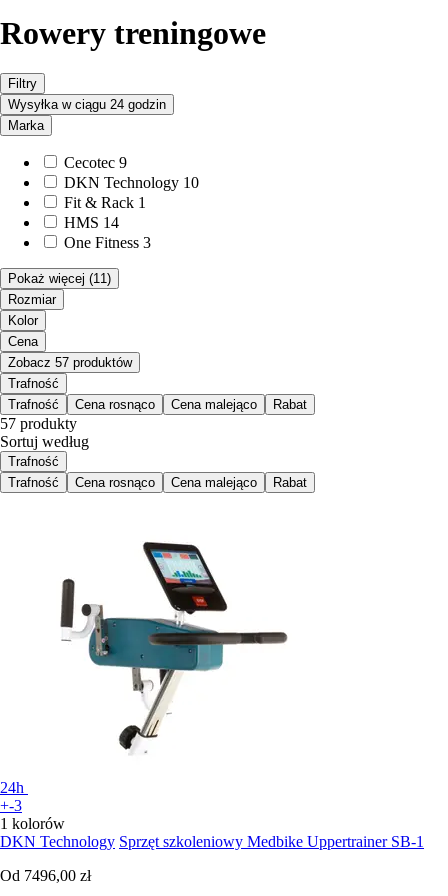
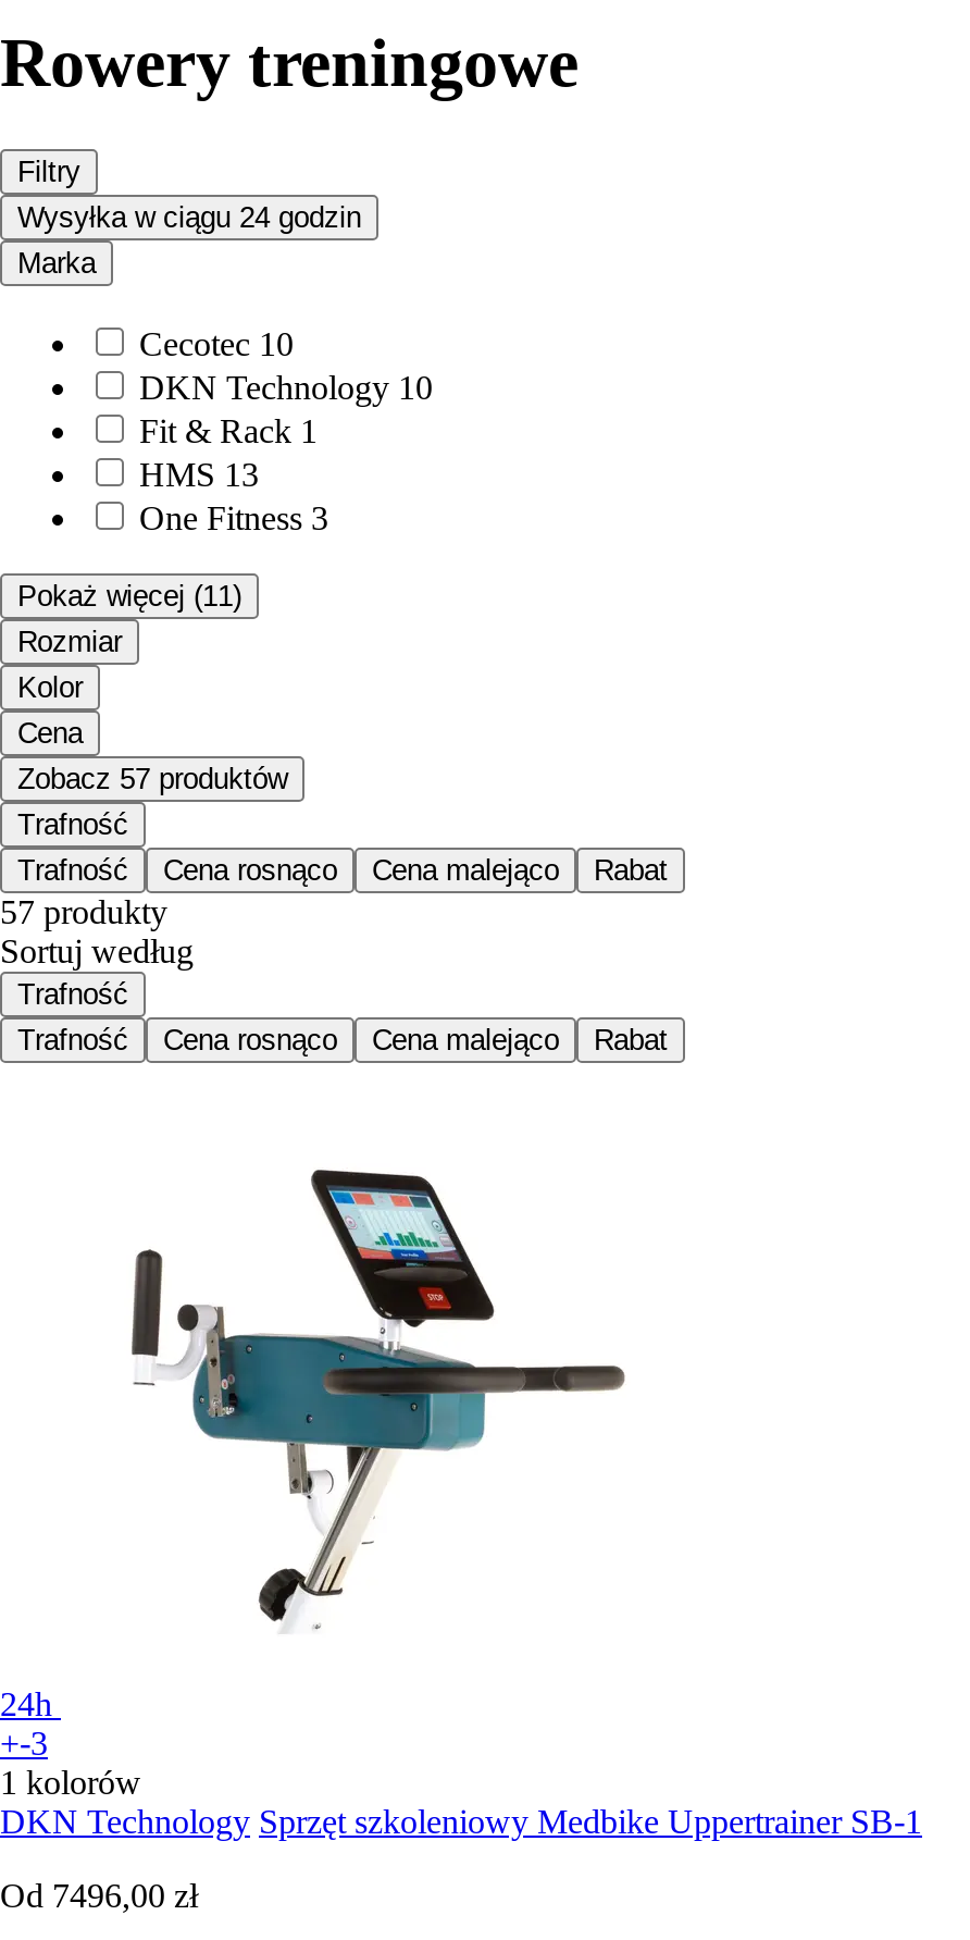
[64,154,127,171] Cecotec 9 -> [139,326,294,363] Cecotec 10
[64,214,119,231] HMS 14 -> [139,456,259,493] HMS 13

